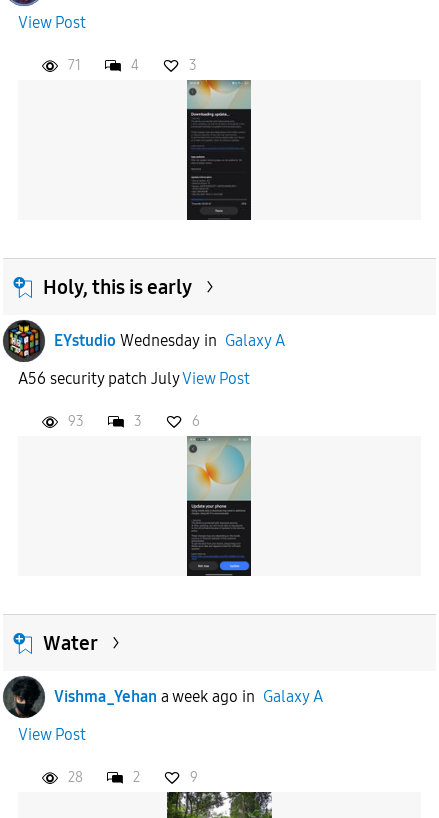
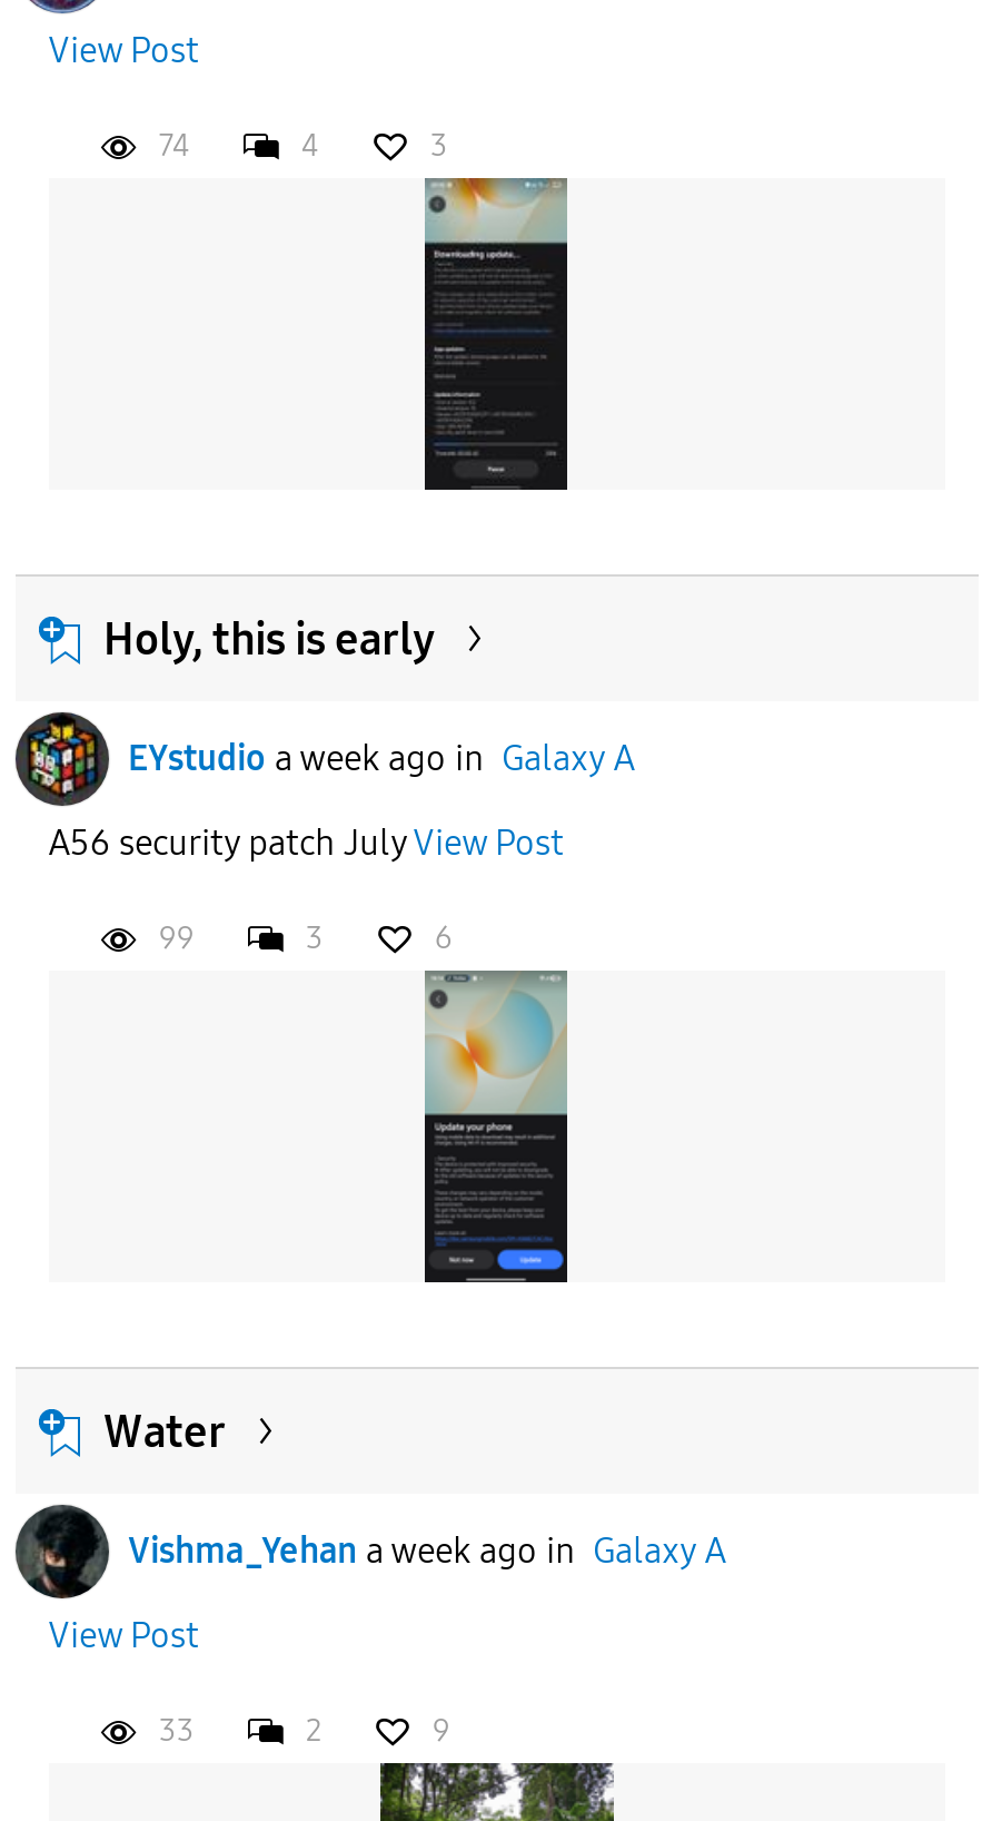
[67,57,80,74] 71 -> [159,128,190,165] 74
[53,331,284,350] EYstudio Wednesday in Galaxy A -> [128,736,635,779] EYstudio a week ago in Galaxy A
[67,413,83,430] 93 -> [159,920,195,958] 99
[67,769,82,786] 28 -> [159,1713,195,1750] 33

